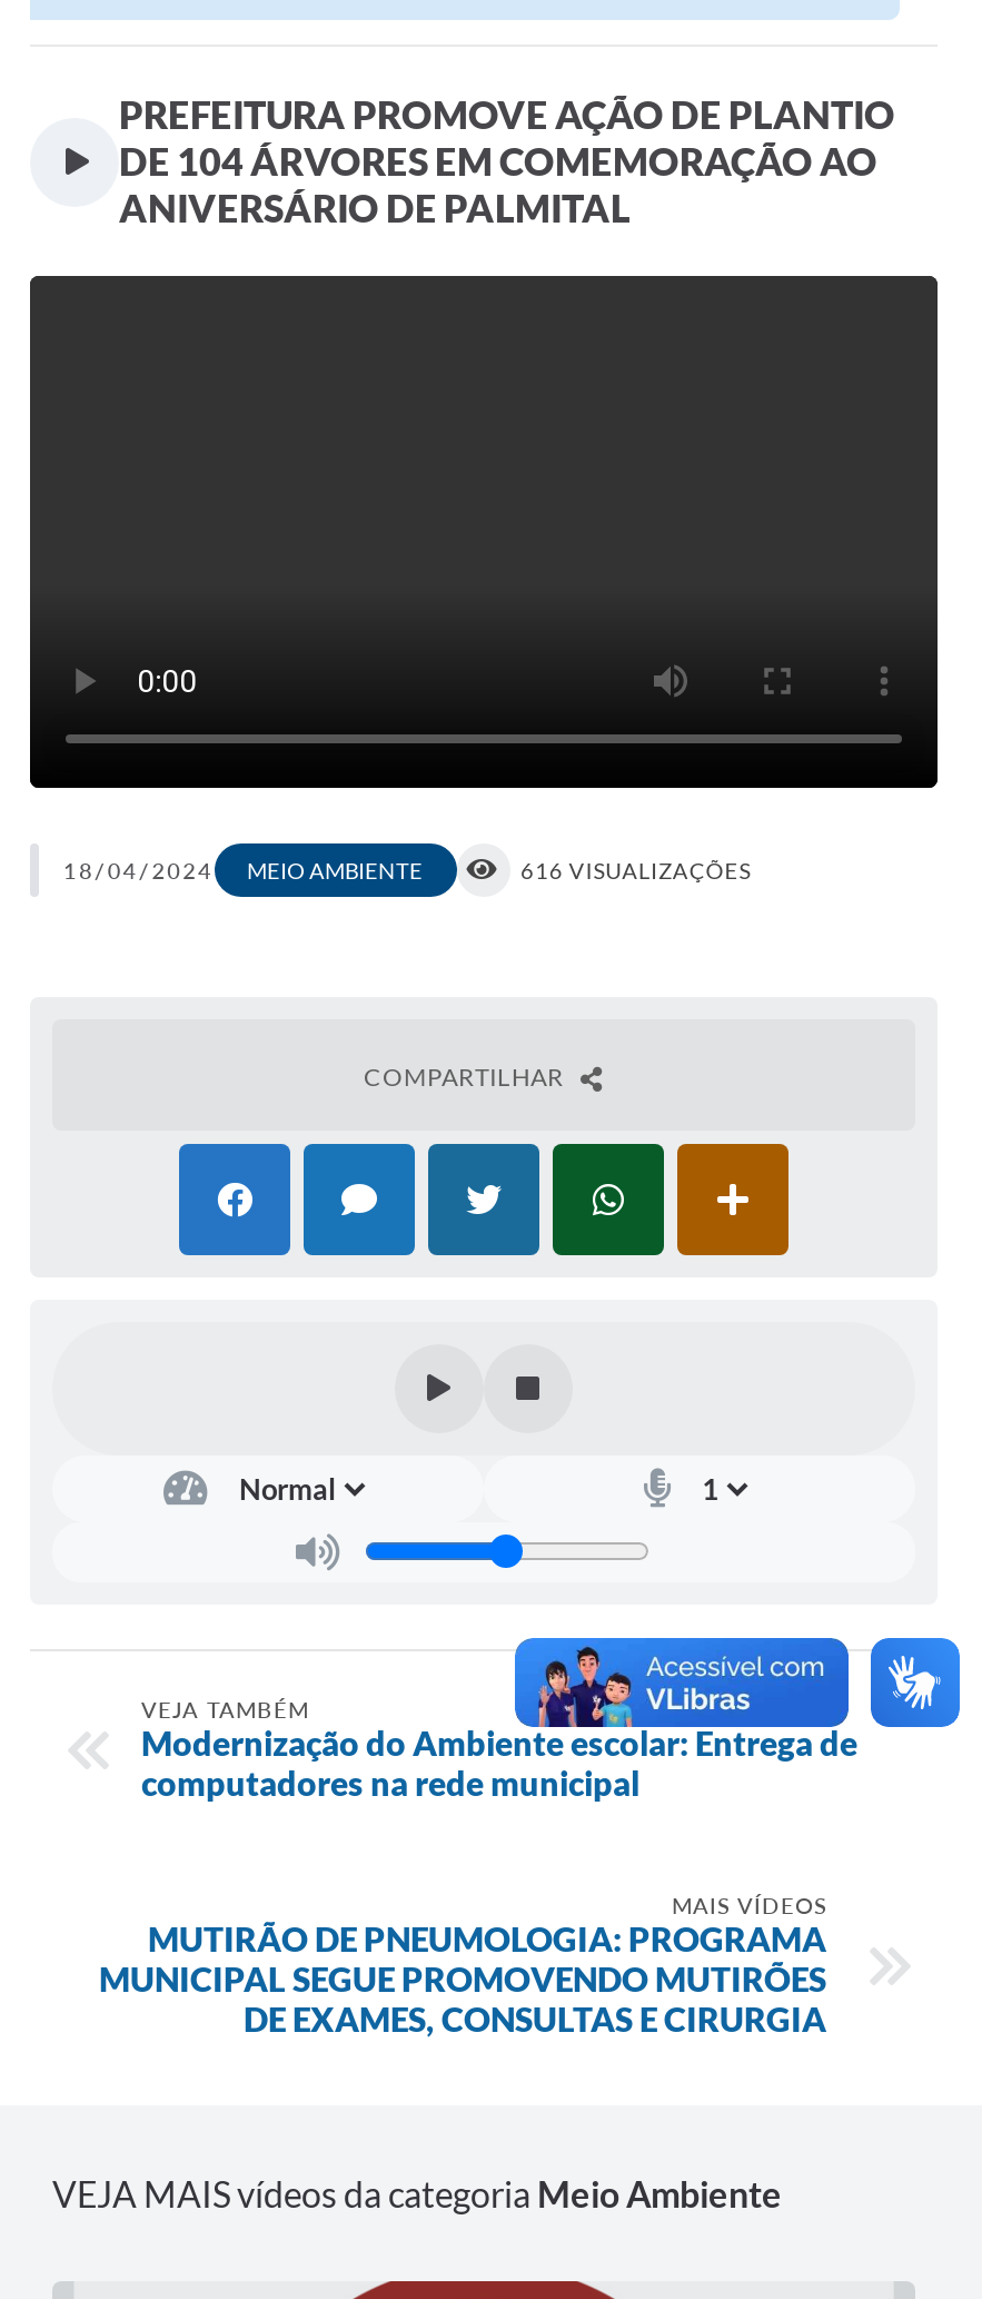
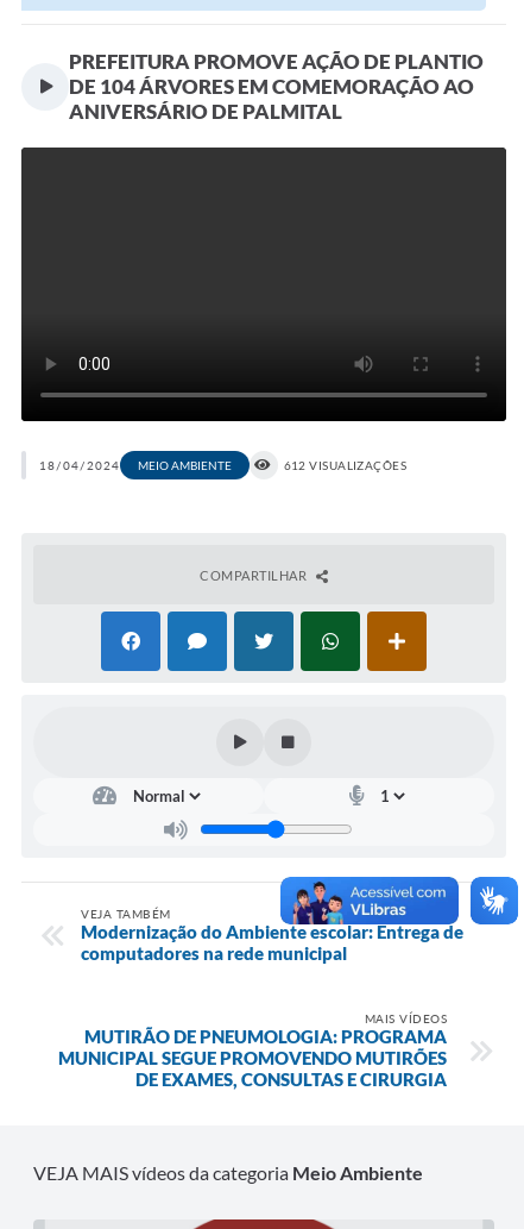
[520,856,751,883] 616 VISUALIZAÇÕES -> [283,458,407,472] 612 VISUALIZAÇÕES

